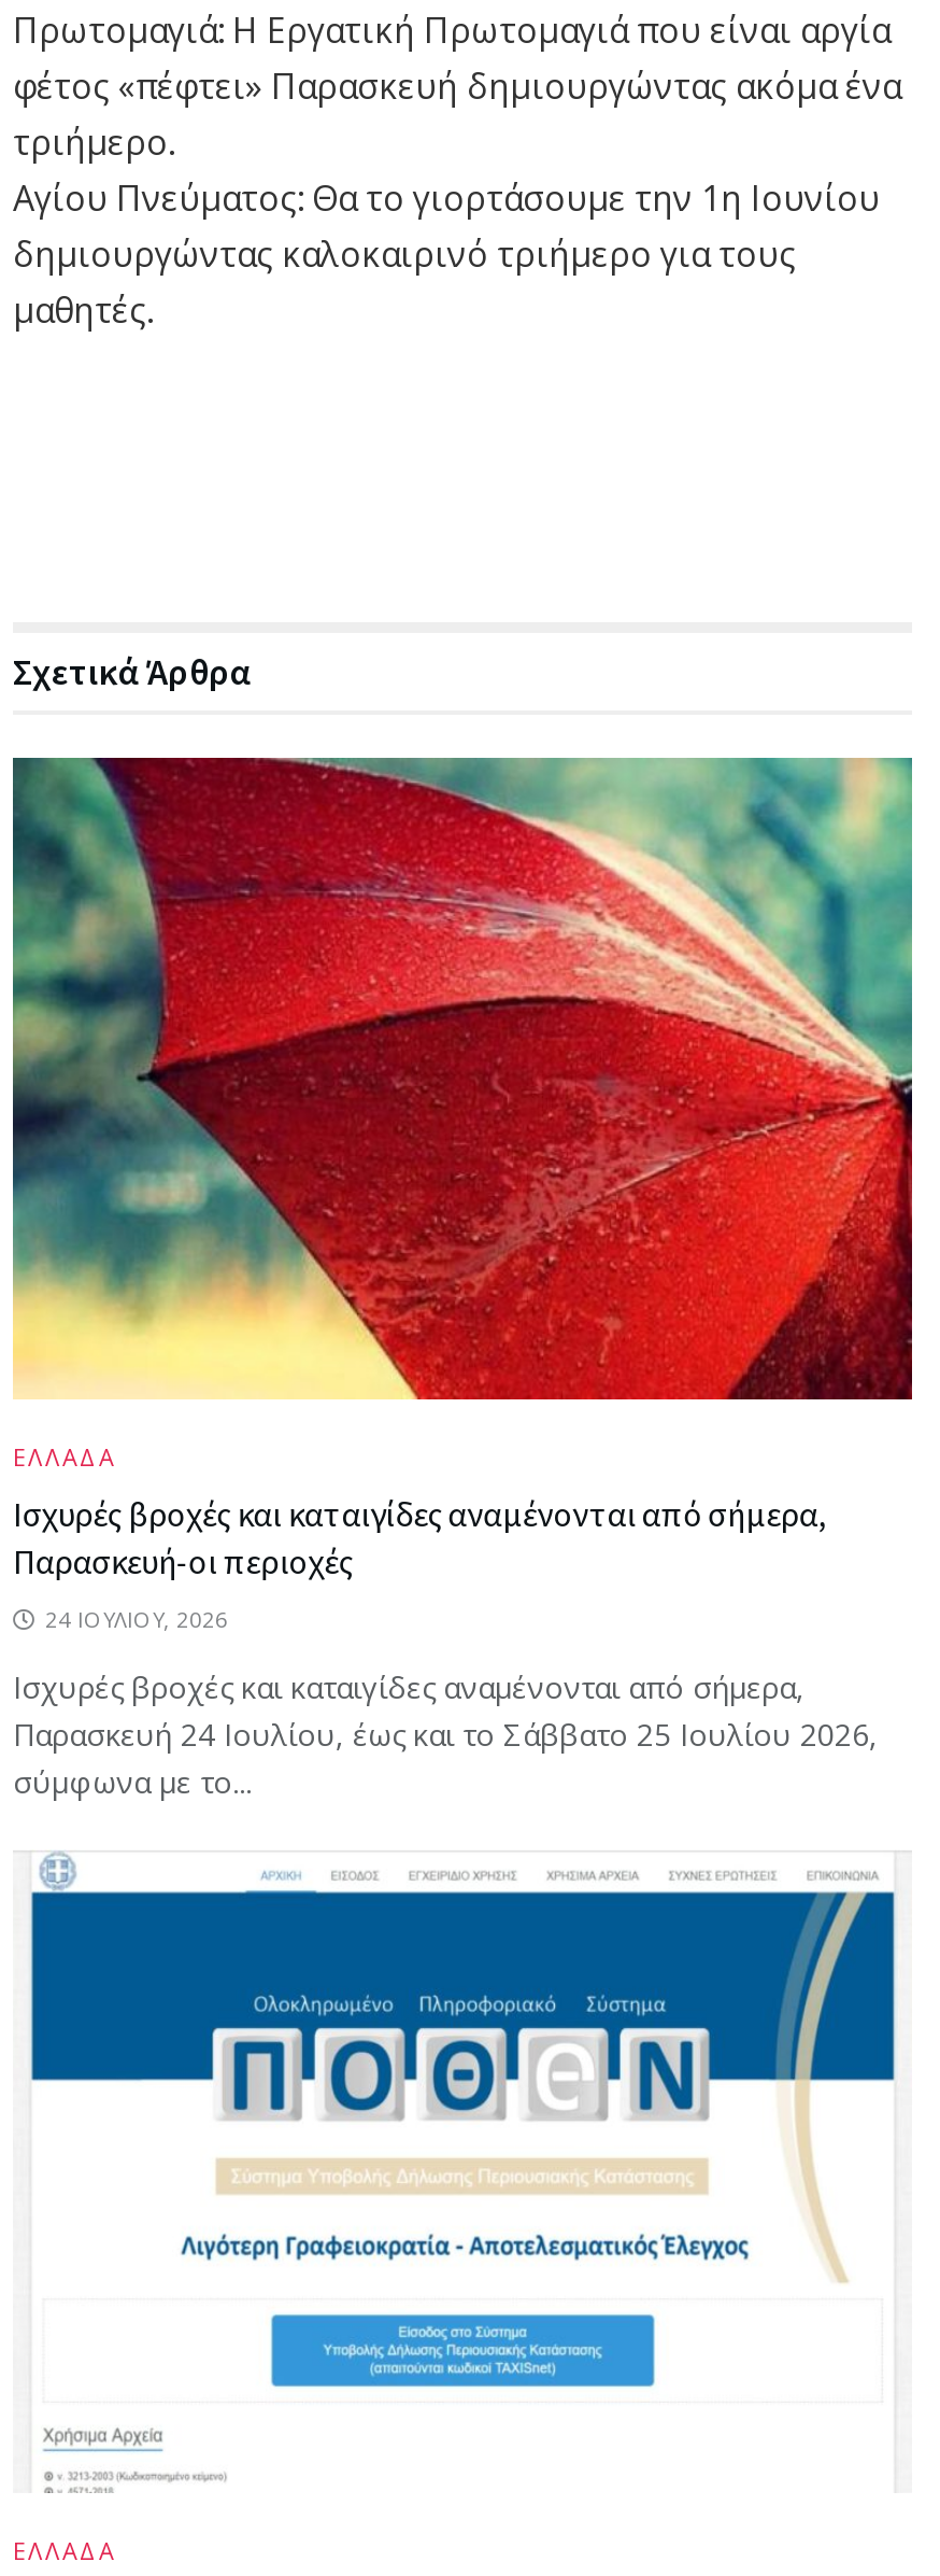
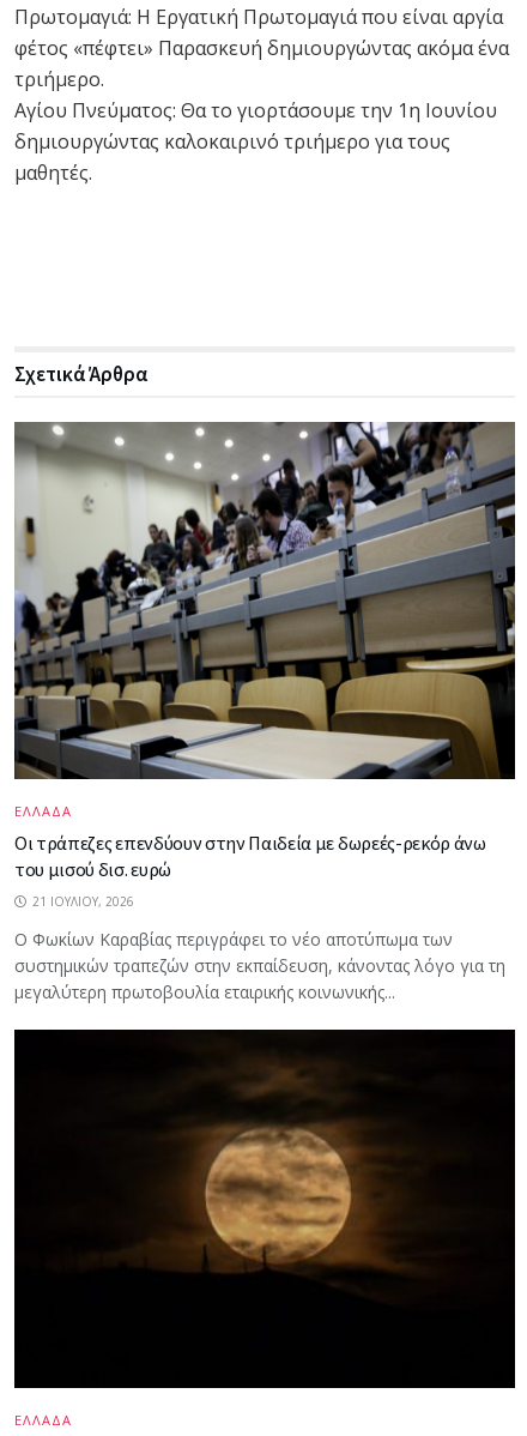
[11,756,914,1402] [image] -> [13,421,516,780] [image]
[13,1493,826,1583] Ισχυρές βροχές και καταιγίδες αναμένονται από σήμερα, | Παρασκευή-οι περιοχές -> [14,831,486,881] Οι τράπεζες επενδύουν στην Παιδεία με δωρεές-ρεκόρ άνω | του μισού δισ. ευρώ
[39,1605,228,1635] 24 ΙΟΥΛΊΟΥ, 2026 -> [29,893,134,910] 21 ΙΟΥΛΊΟΥ, 2026
[13,1667,878,1803] Ισχυρές βροχές και καταιγίδες αναμένονται από σήμερα, | Παρασκευή 24 Ιουλίου, έως και το Σάββατο 25 Ιουλίου 2026, | σύμφωνα με το... -> [14,928,505,1004] Ο Φωκίων Καραβίας περιγράφει το νέο αποτύπωμα των | συστημικών τραπεζών στην εκπαίδευση, κάνοντας λόγο για τη | μεγαλύτερη πρωτοβουλία εταιρικής κοινωνικής...
[13,1849,912,2493] [image] -> [13,1028,516,1389] [image]

